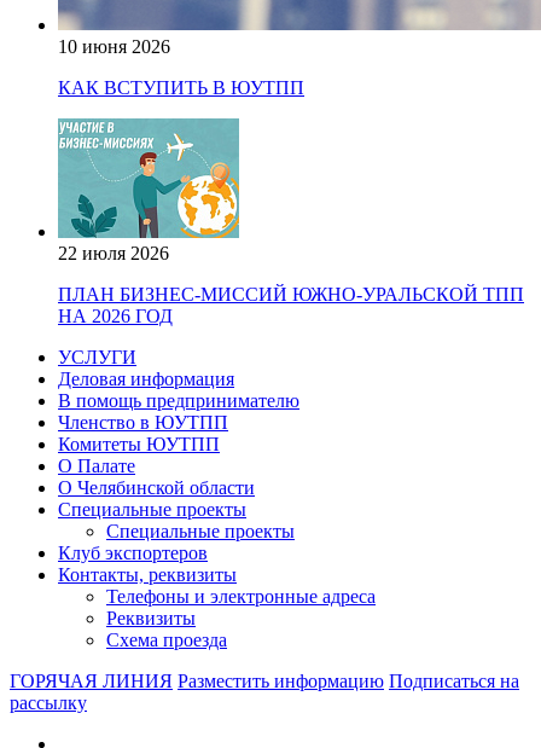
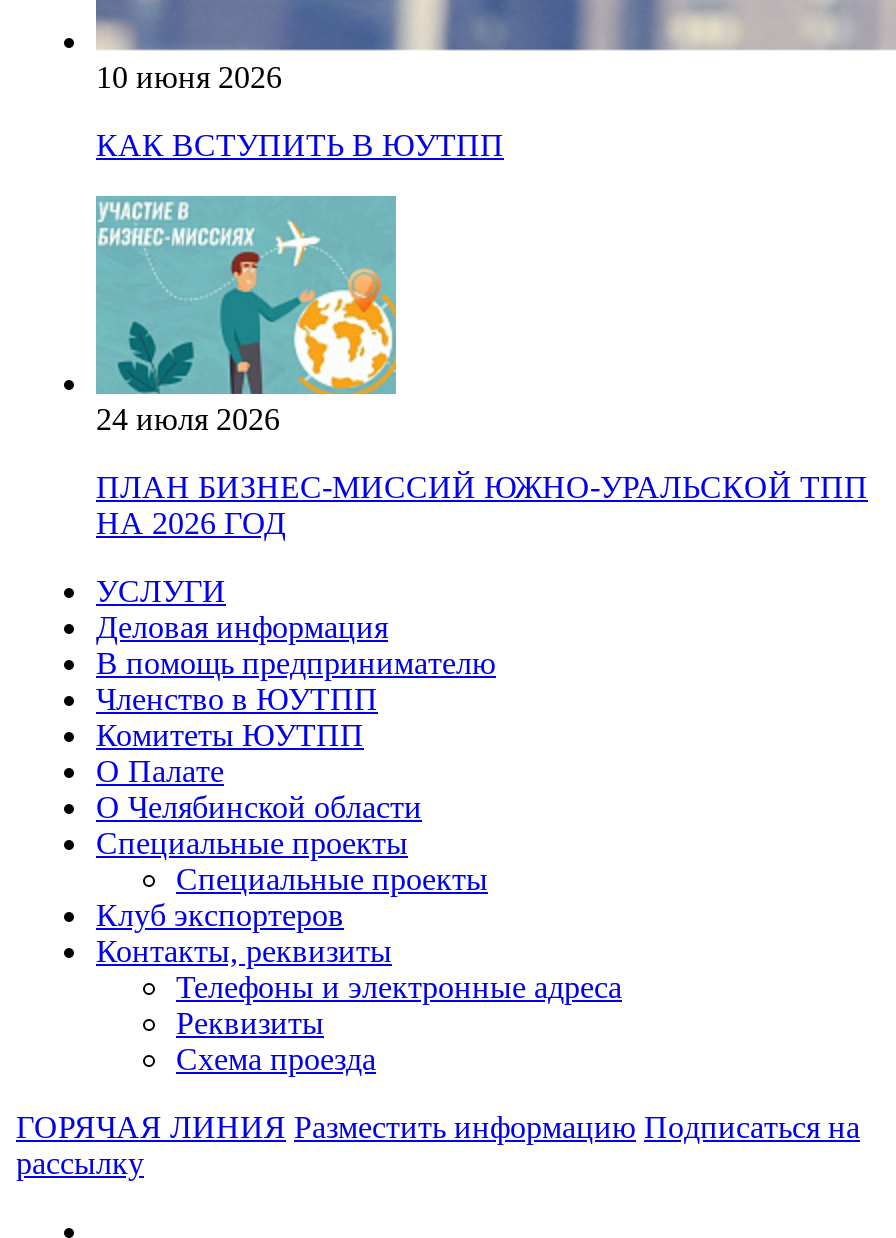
[58,243,169,263] 22 июля 2026 -> [96,402,280,436] 24 июля 2026

